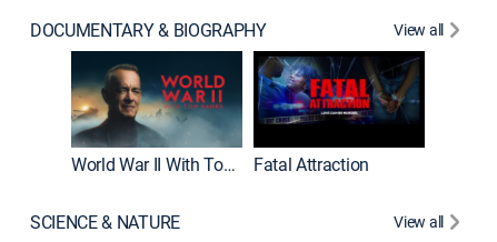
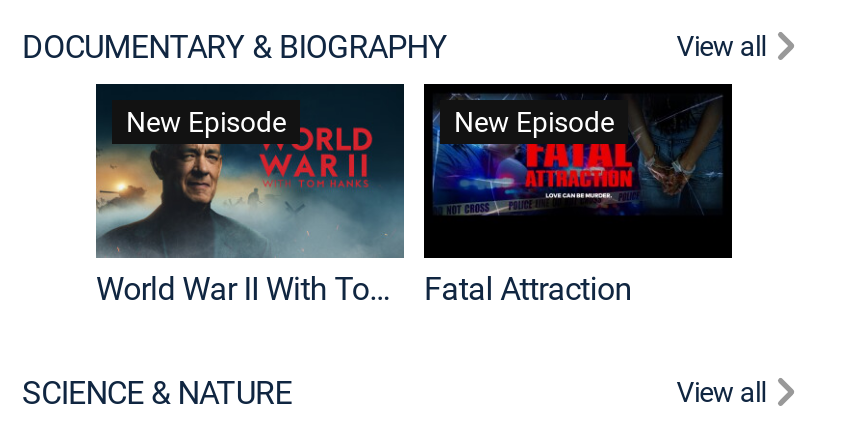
none -> [126,103,286,141] New Episode
none -> [454,103,614,141] New Episode

